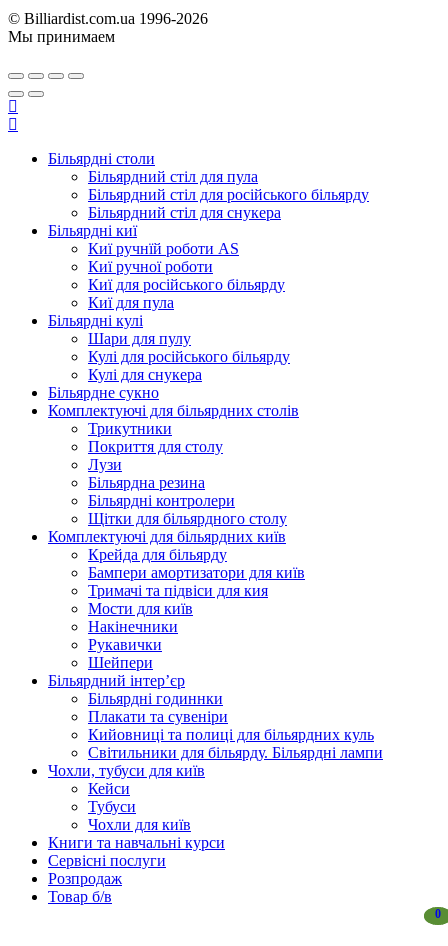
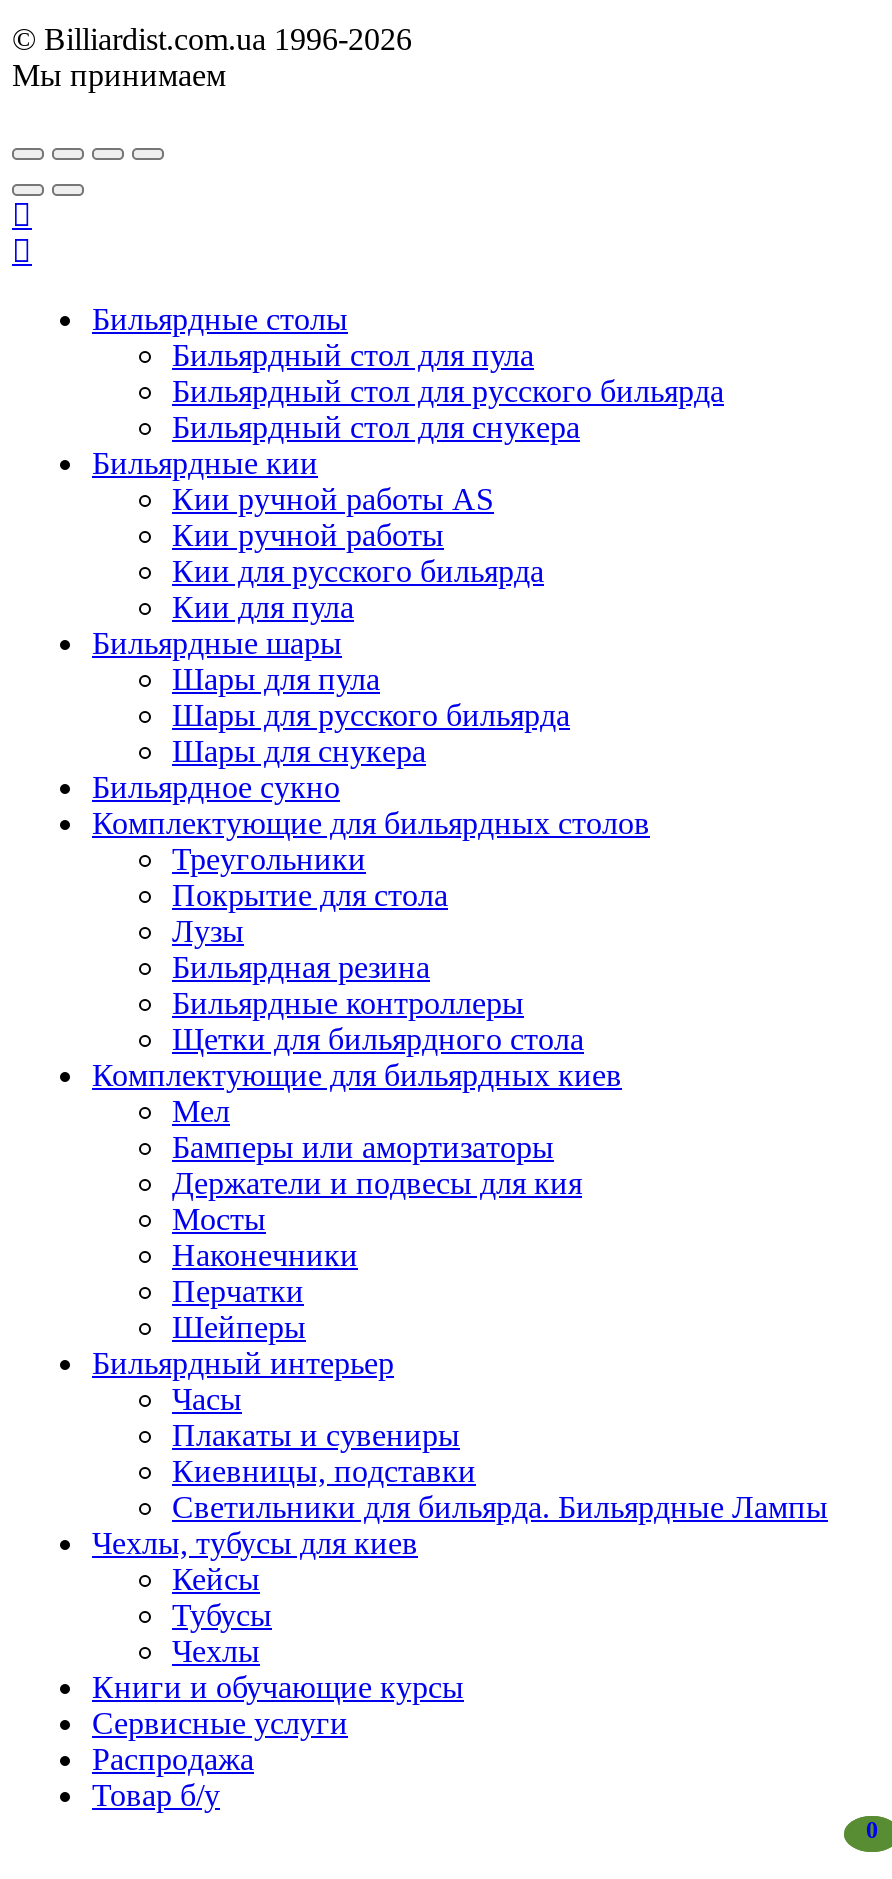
[48,150,383,905] Більярдні столи | Більярдний стіл для пула | Більярдний стіл для російського більярду | Більярдний стіл для снукера | Більярдні киї | Киї ручнїй роботи AS | Киї ручної роботи | Киї для російського більярду | Киї для пула | Більярдні кулі | Шари для пулу | Кулі для російського більярду | Кулі для снукера | Більярдне сукно | Комплектуючі для більярдних столів | Трикутники | Покриття для столу | Лузи | Більярдна резина | Більярдні контролери | Щітки для більярдного столу | Комплектуючі для більярдних київ | Крейда для більярду | Бампери амортизатори для київ | Тримачі та підвіси для кия | Мости для київ | Накінечники | Рукавички | Шейпери | Більярдний інтер’єр | Більярдні годиннки | Плакати та сувеніри | Кийовниці та полиці для більярдних куль | Світильники для більярду. Більярдні лампи | Чохли, тубуси для київ | Кейси | Тубуси | Чохли для київ | Книги та навчальні курси | Сервісні послуги | Розпродаж | Товар б/в -> [92,303,828,1813] Бильярдные столы | Бильярдный стол для пула | Бильярдный стол для русского бильярда | Бильярдный стол для снукера | Бильярдные кии | Кии ручной работы AS | Кии ручной работы | Кии для русского бильярда | Кии для пула | Бильярдные шары | Шары для пула | Шары для русского бильярда | Шары для снукера | Бильярдное сукно | Комплектующие для бильярдных столов | Треугольники | Покрытие для стола | Лузы | Бильярдная резина | Бильярдные контроллеры | Щетки для бильярдного стола | Комплектующие для бильярдных киев | Мел | Бамперы или амортизаторы | Держатели и подвесы для кия | Мосты | Наконечники | Перчатки | Шейперы | Бильярдный интерьер | Часы | Плакаты и сувениры | Киевницы, подставки | Светильники для бильярда. Бильярдные Лампы | Чехлы, тубусы для киев | Кейсы | Тубусы | Чехлы | Книги и обучающие курсы | Сервисные услуги | Распродажа | Товар б/у

